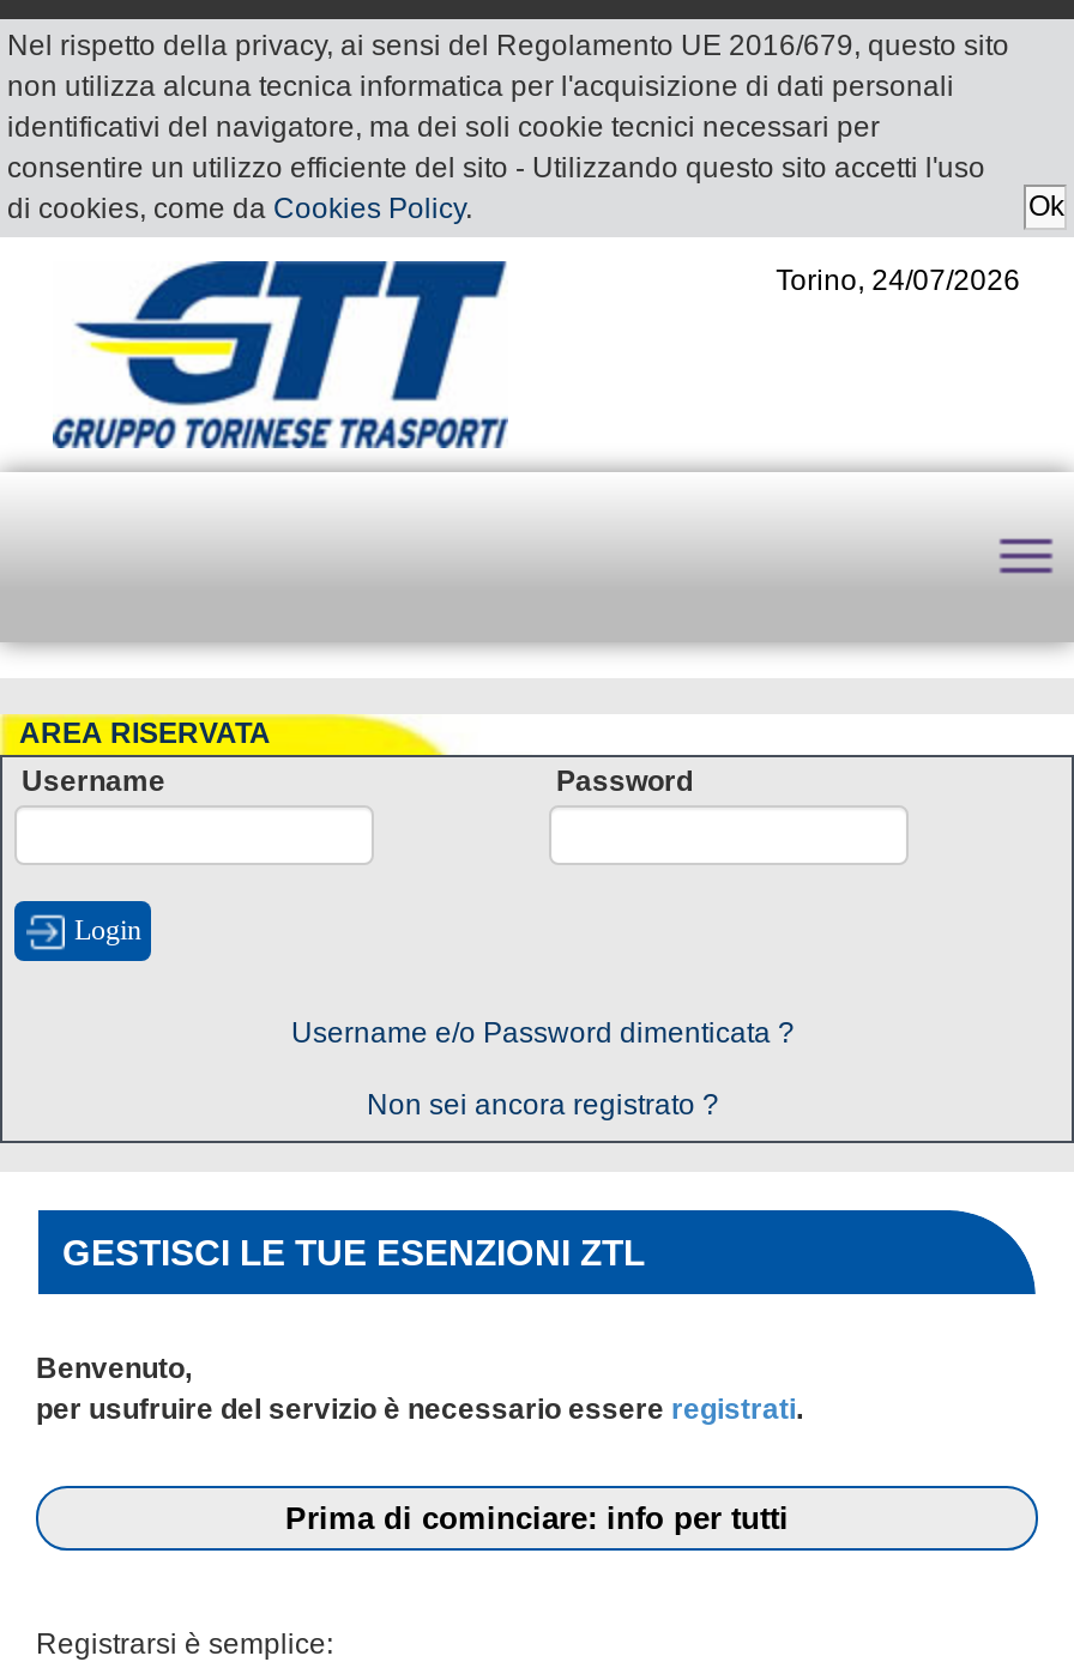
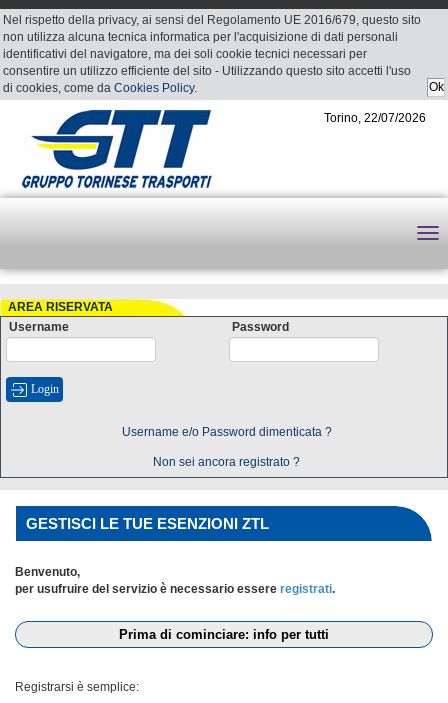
[776,264,1020,297] Torino, 24/07/2026 -> [324,111,426,125] Torino, 22/07/2026

